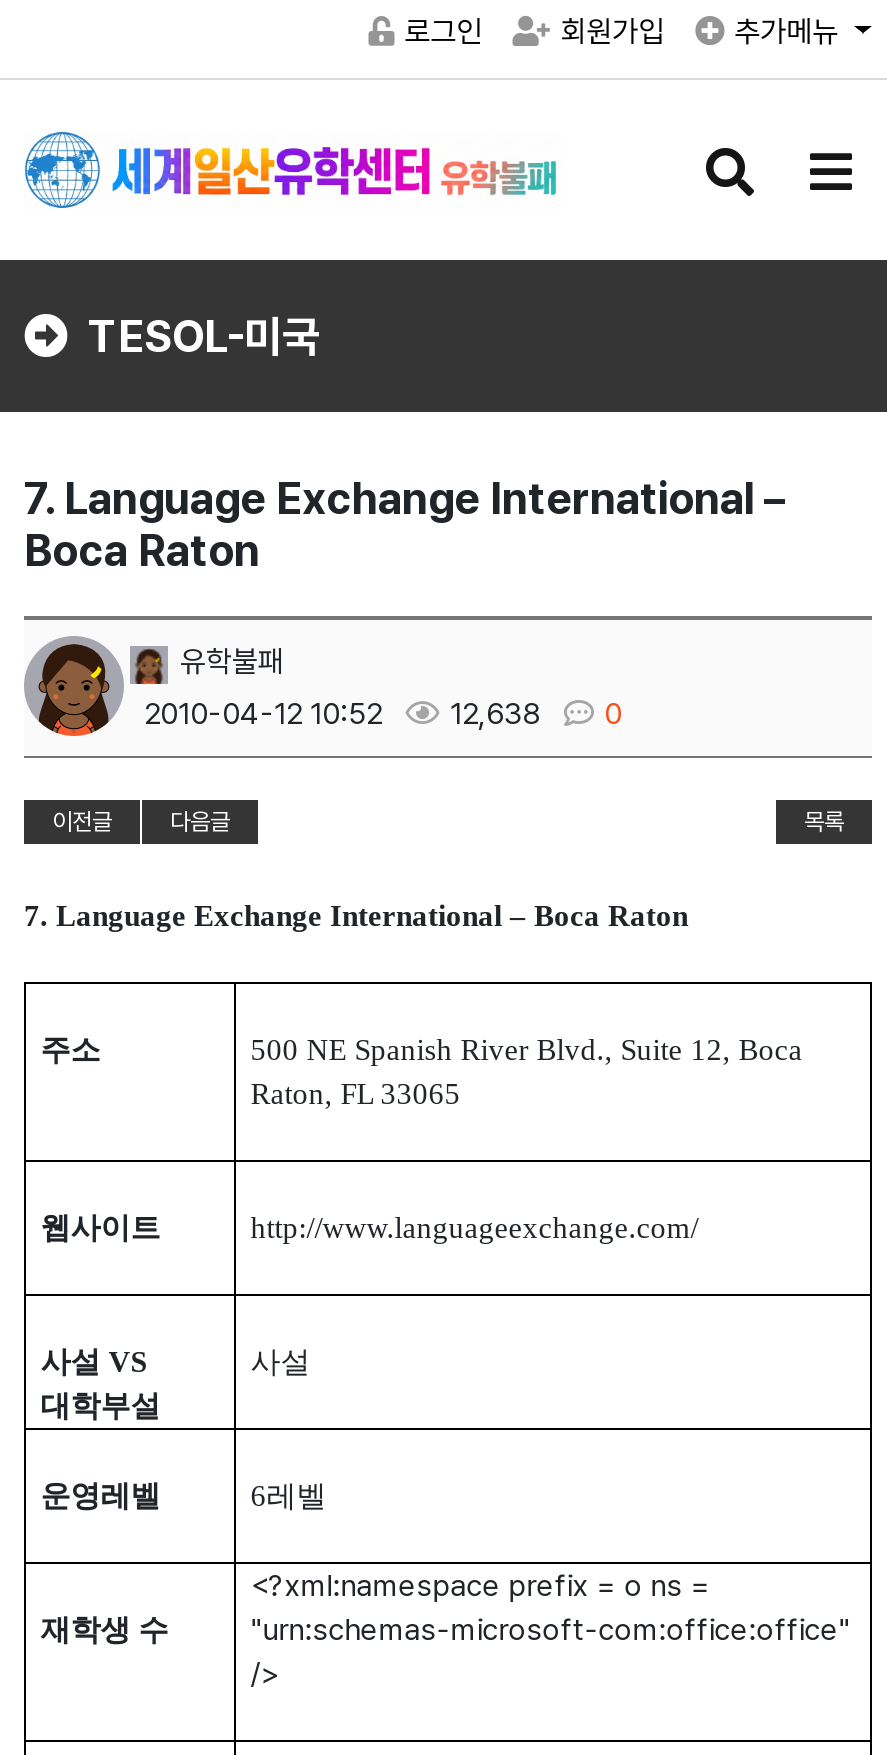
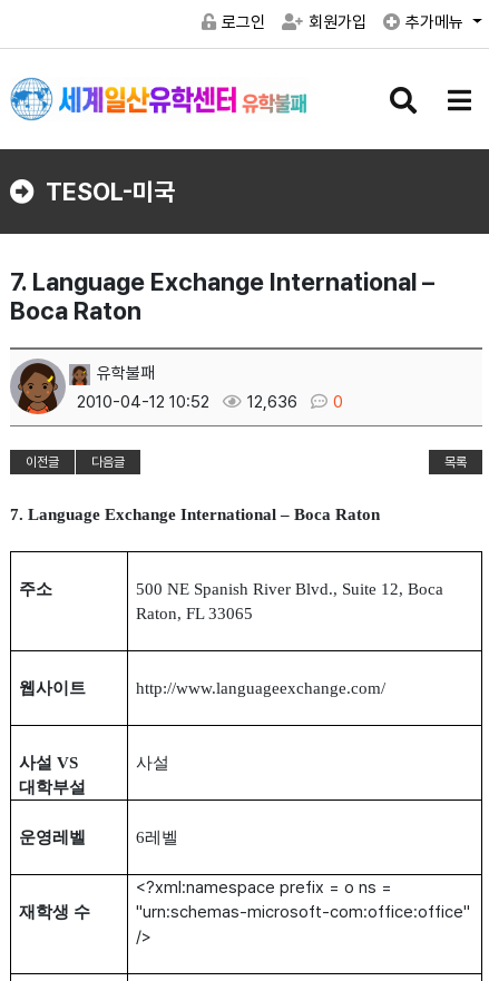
[144,696,622,732] 2010-04-12 10:52 12,638 0 -> [77,392,343,412] 2010-04-12 10:52 12,636 0

